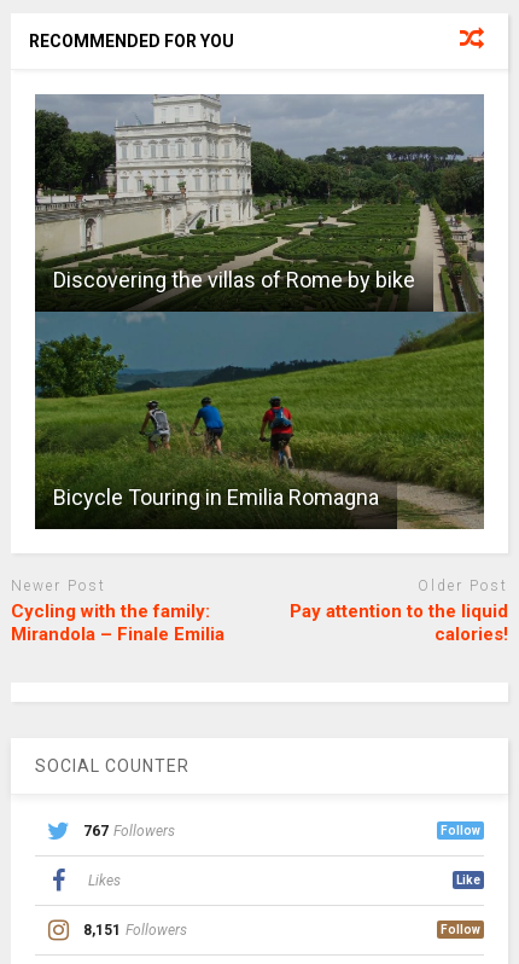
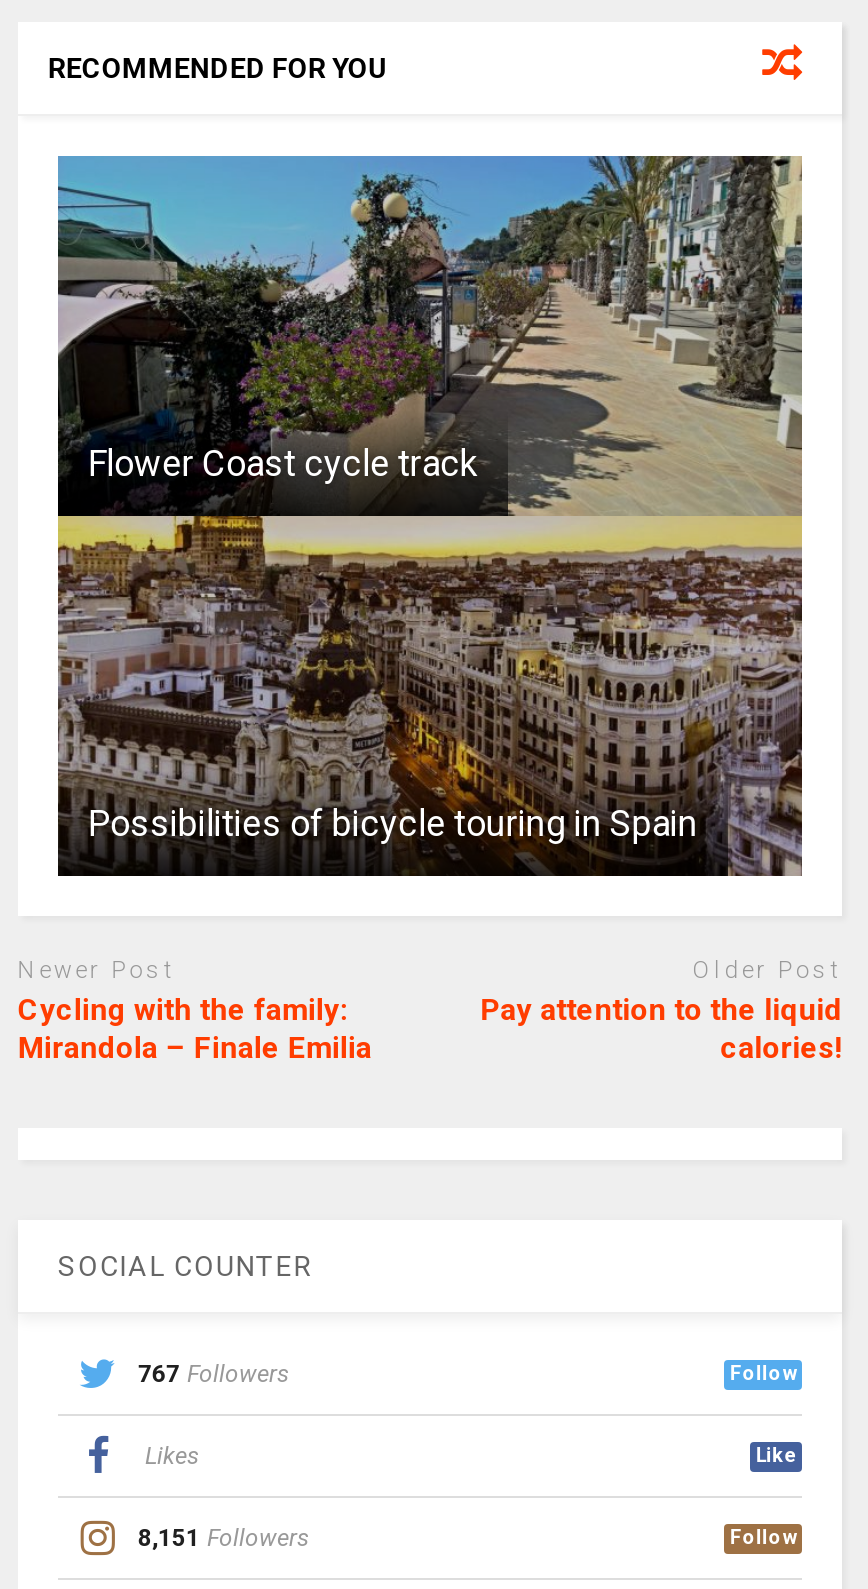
[34,93,485,530] [image] | Discovering the villas of Rome by bike -> [56,155,804,879] [image] | Flower Coast cycle track
[53,485,379,510] Bicycle Touring in Emilia Romagna -> [88,801,698,843] Possibilities of bicycle touring in Spain

